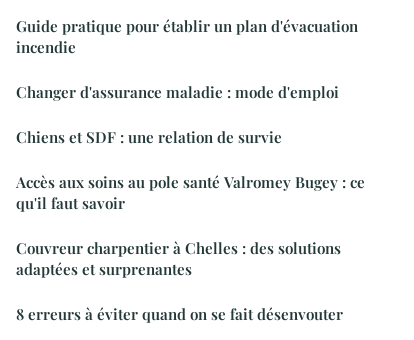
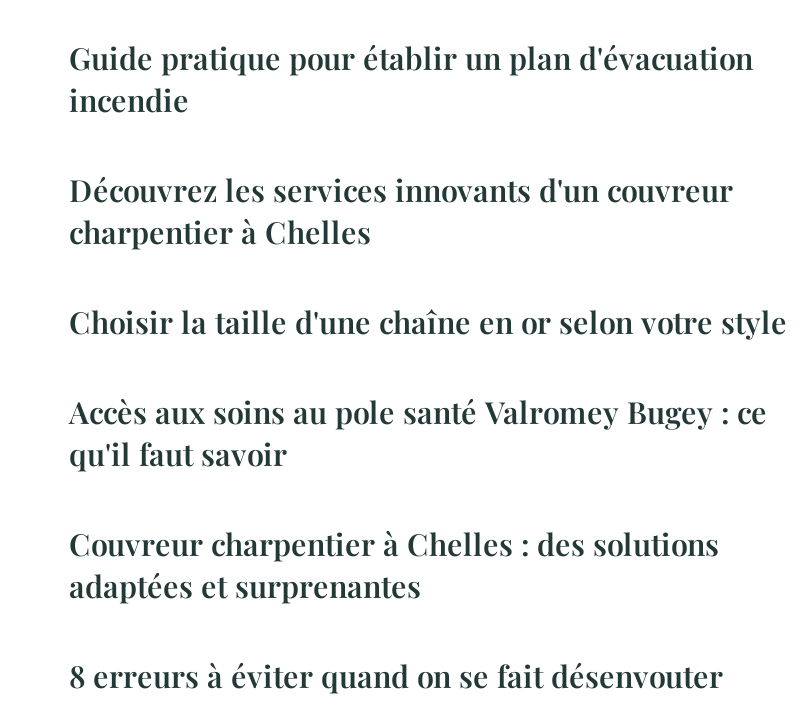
[16,82,339,102] Changer d'assurance maladie : mode d'emploi -> [69,170,733,252] Découvrez les services innovants d'un couvreur | charpentier à Chelles
[16,127,282,147] Chiens et SDF : une relation de survie -> [69,302,787,342] Choisir la taille d'une chaîne en or selon votre style

